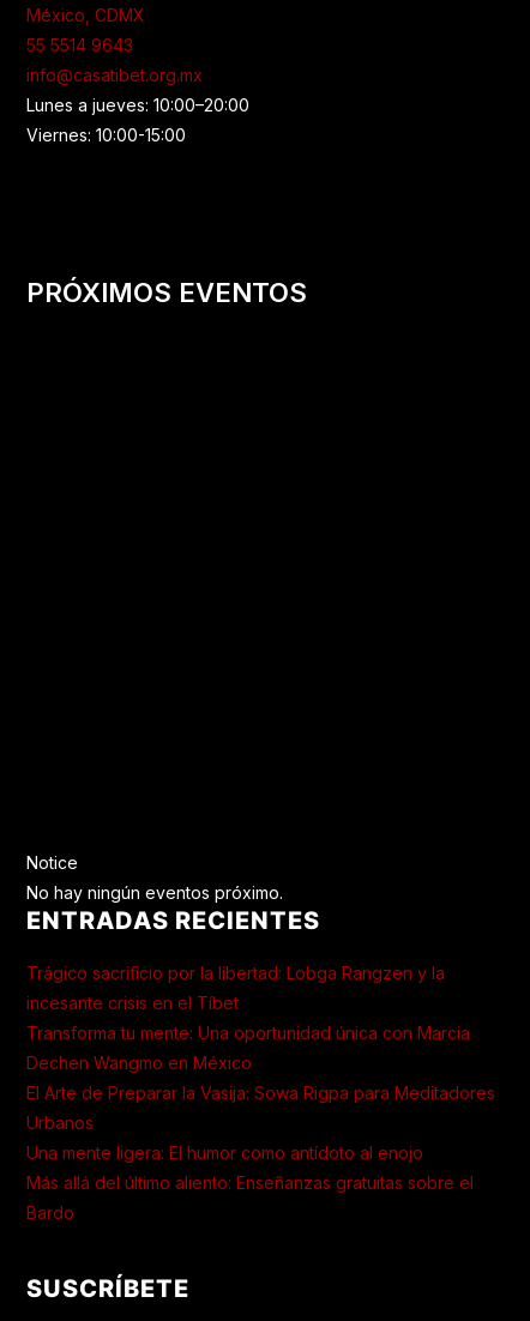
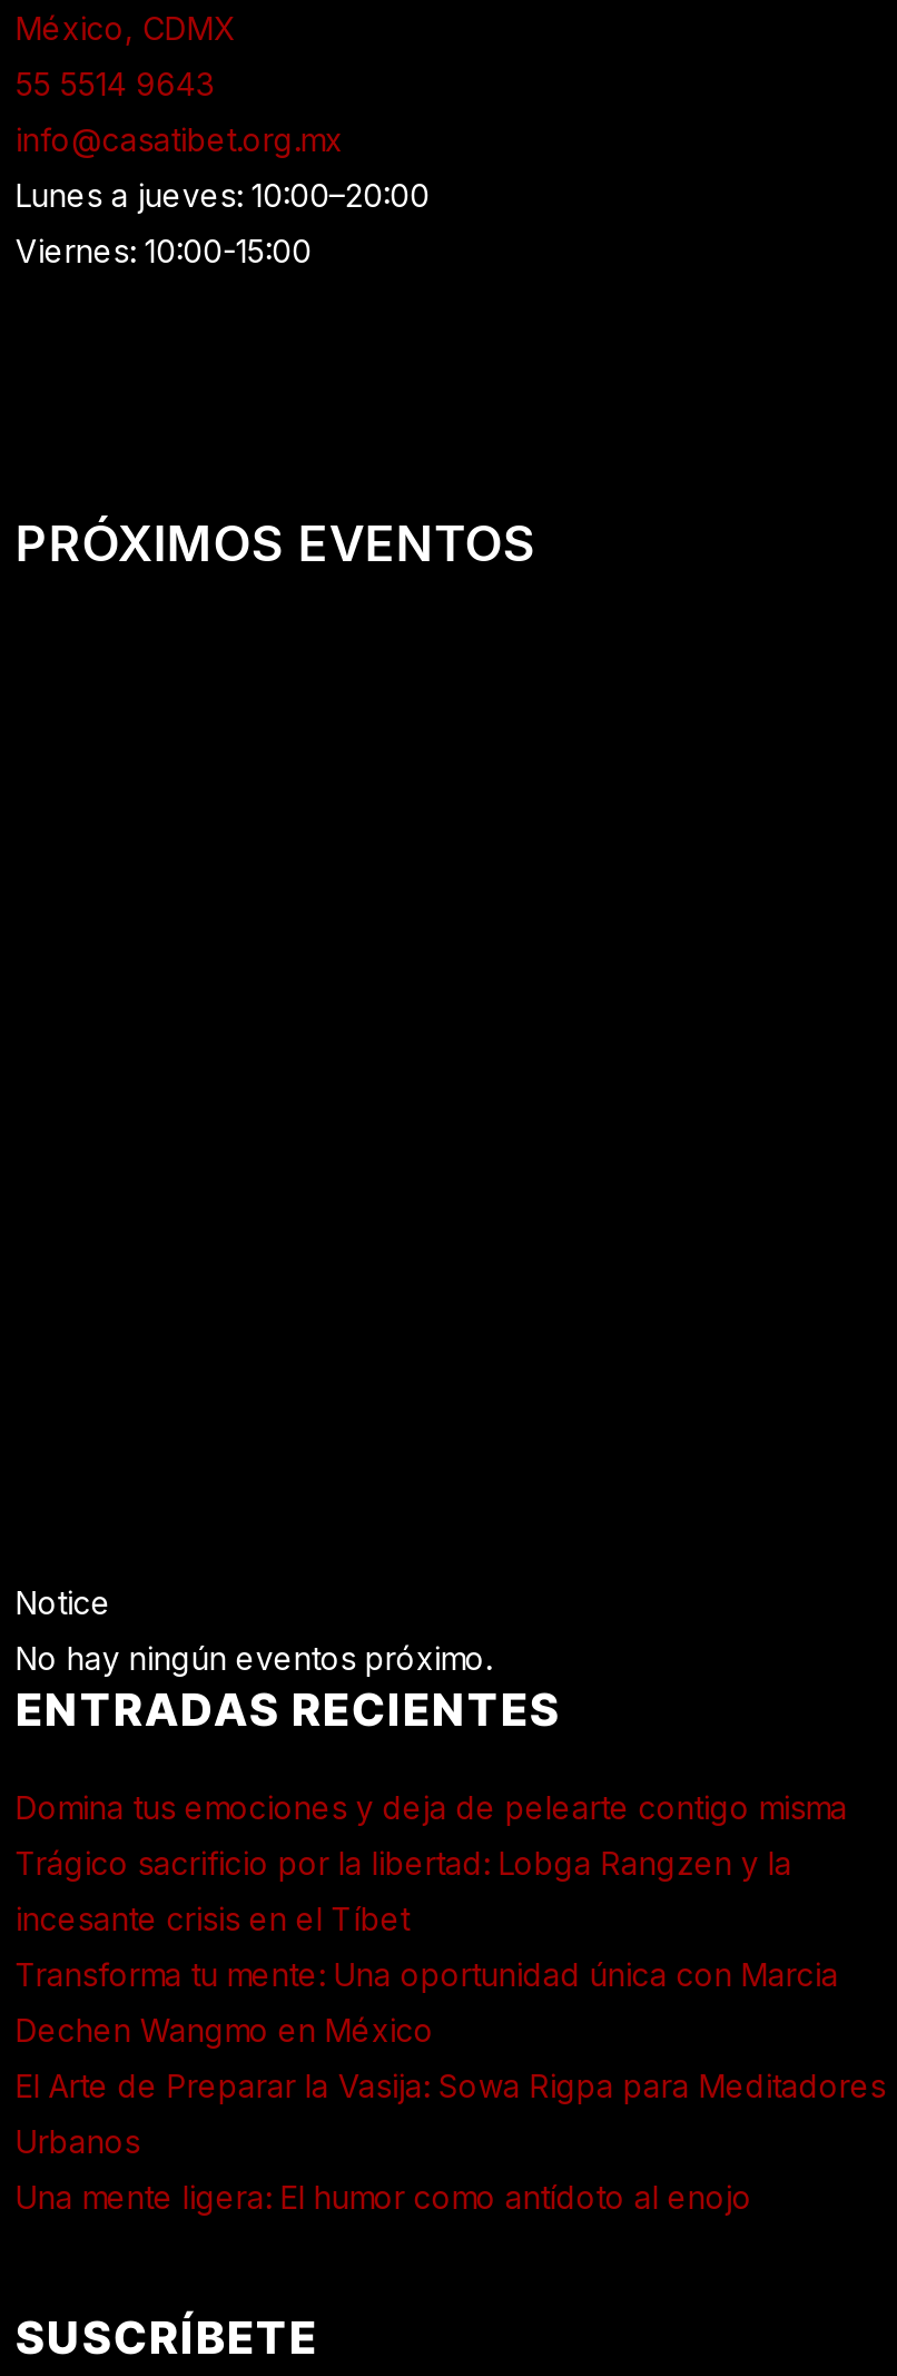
none -> [15,1788,848,1826] Domina tus emociones y deja de pelearte contigo misma
moved [26,962,495,1163] -> [15,1843,886,2215]: Trágico sacrificio por la libertad: Lobga Rangzen y la | incesante crisis en el Tíbet | Transforma tu mente: Una oportunidad única con Marcia | Dechen Wangmo en México | El Arte de Preparar la Vasija: Sowa Rigpa para Meditadores | Urbanos | Una mente ligera: El humor como antídoto al enojo
[26,1172,474,1222] Más allá del último aliento: Enseñanzas gratuitas sobre el | Bardo -> none

